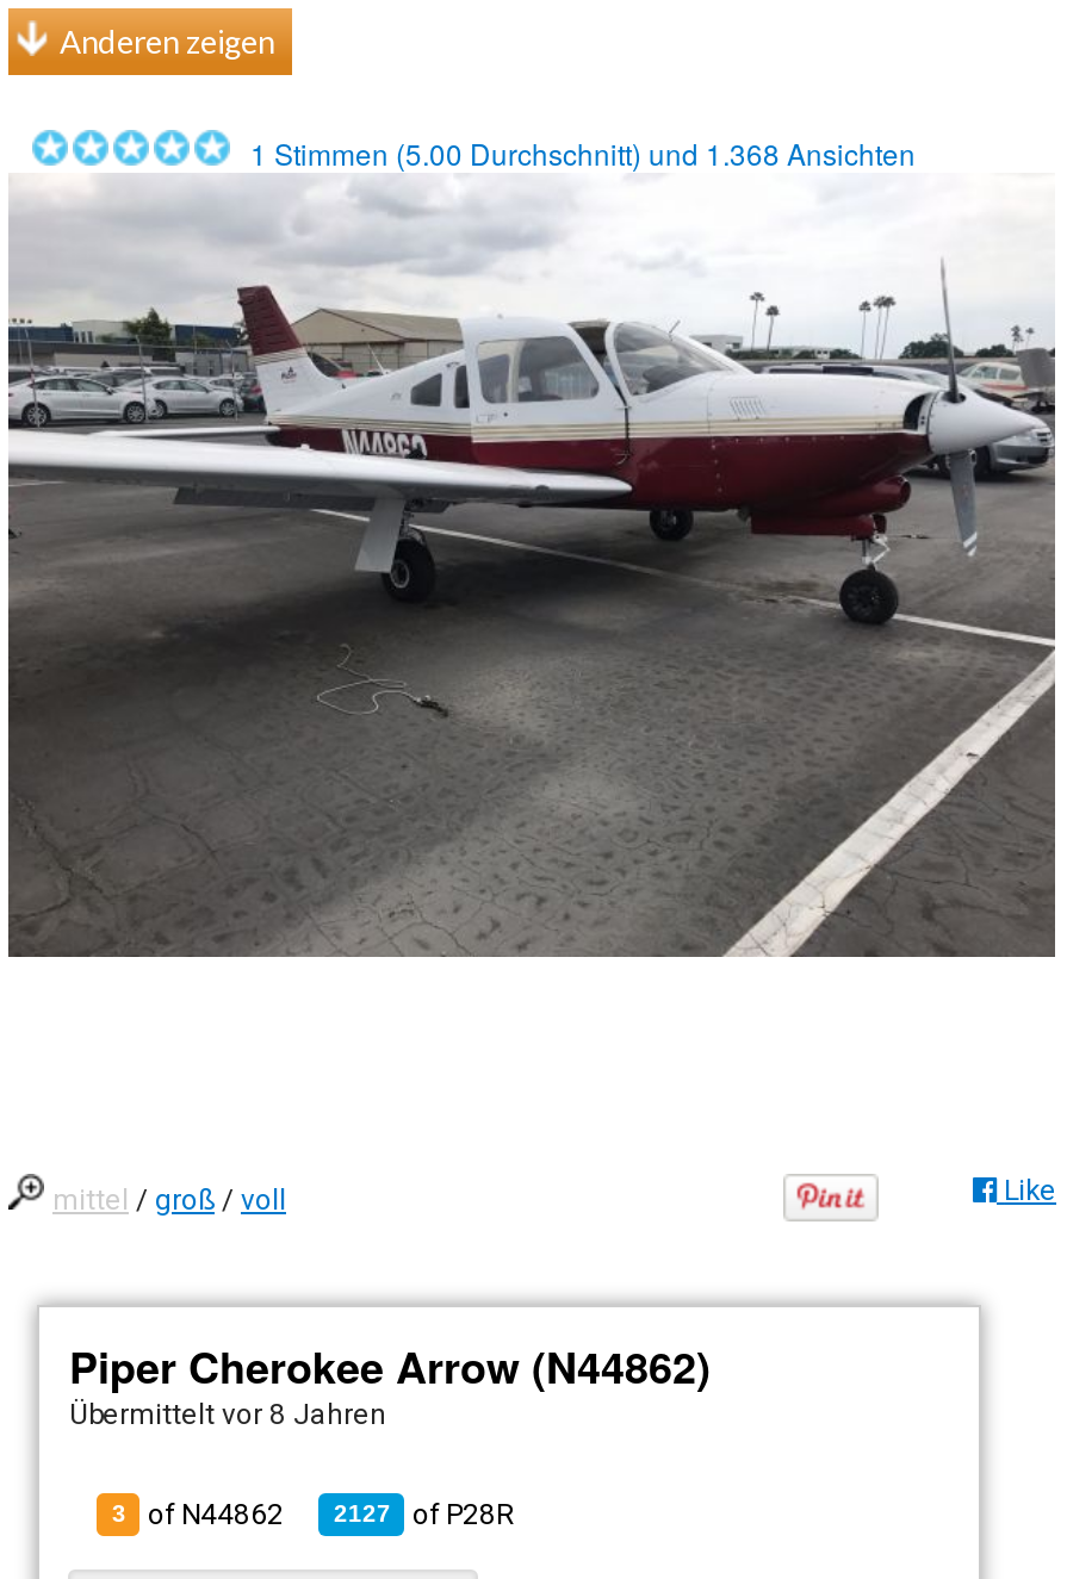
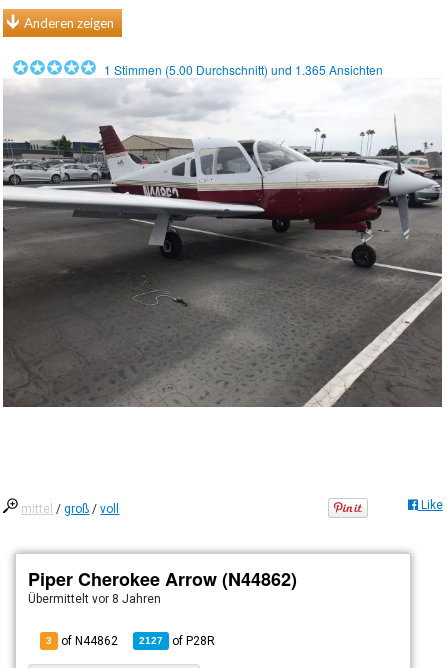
[250,132,930,172] 1 Stimmen (5.00 Durchschnitt) und 1.368 Ansichten -> [104,61,389,78] 1 Stimmen (5.00 Durchschnitt) und 1.365 Ansichten

